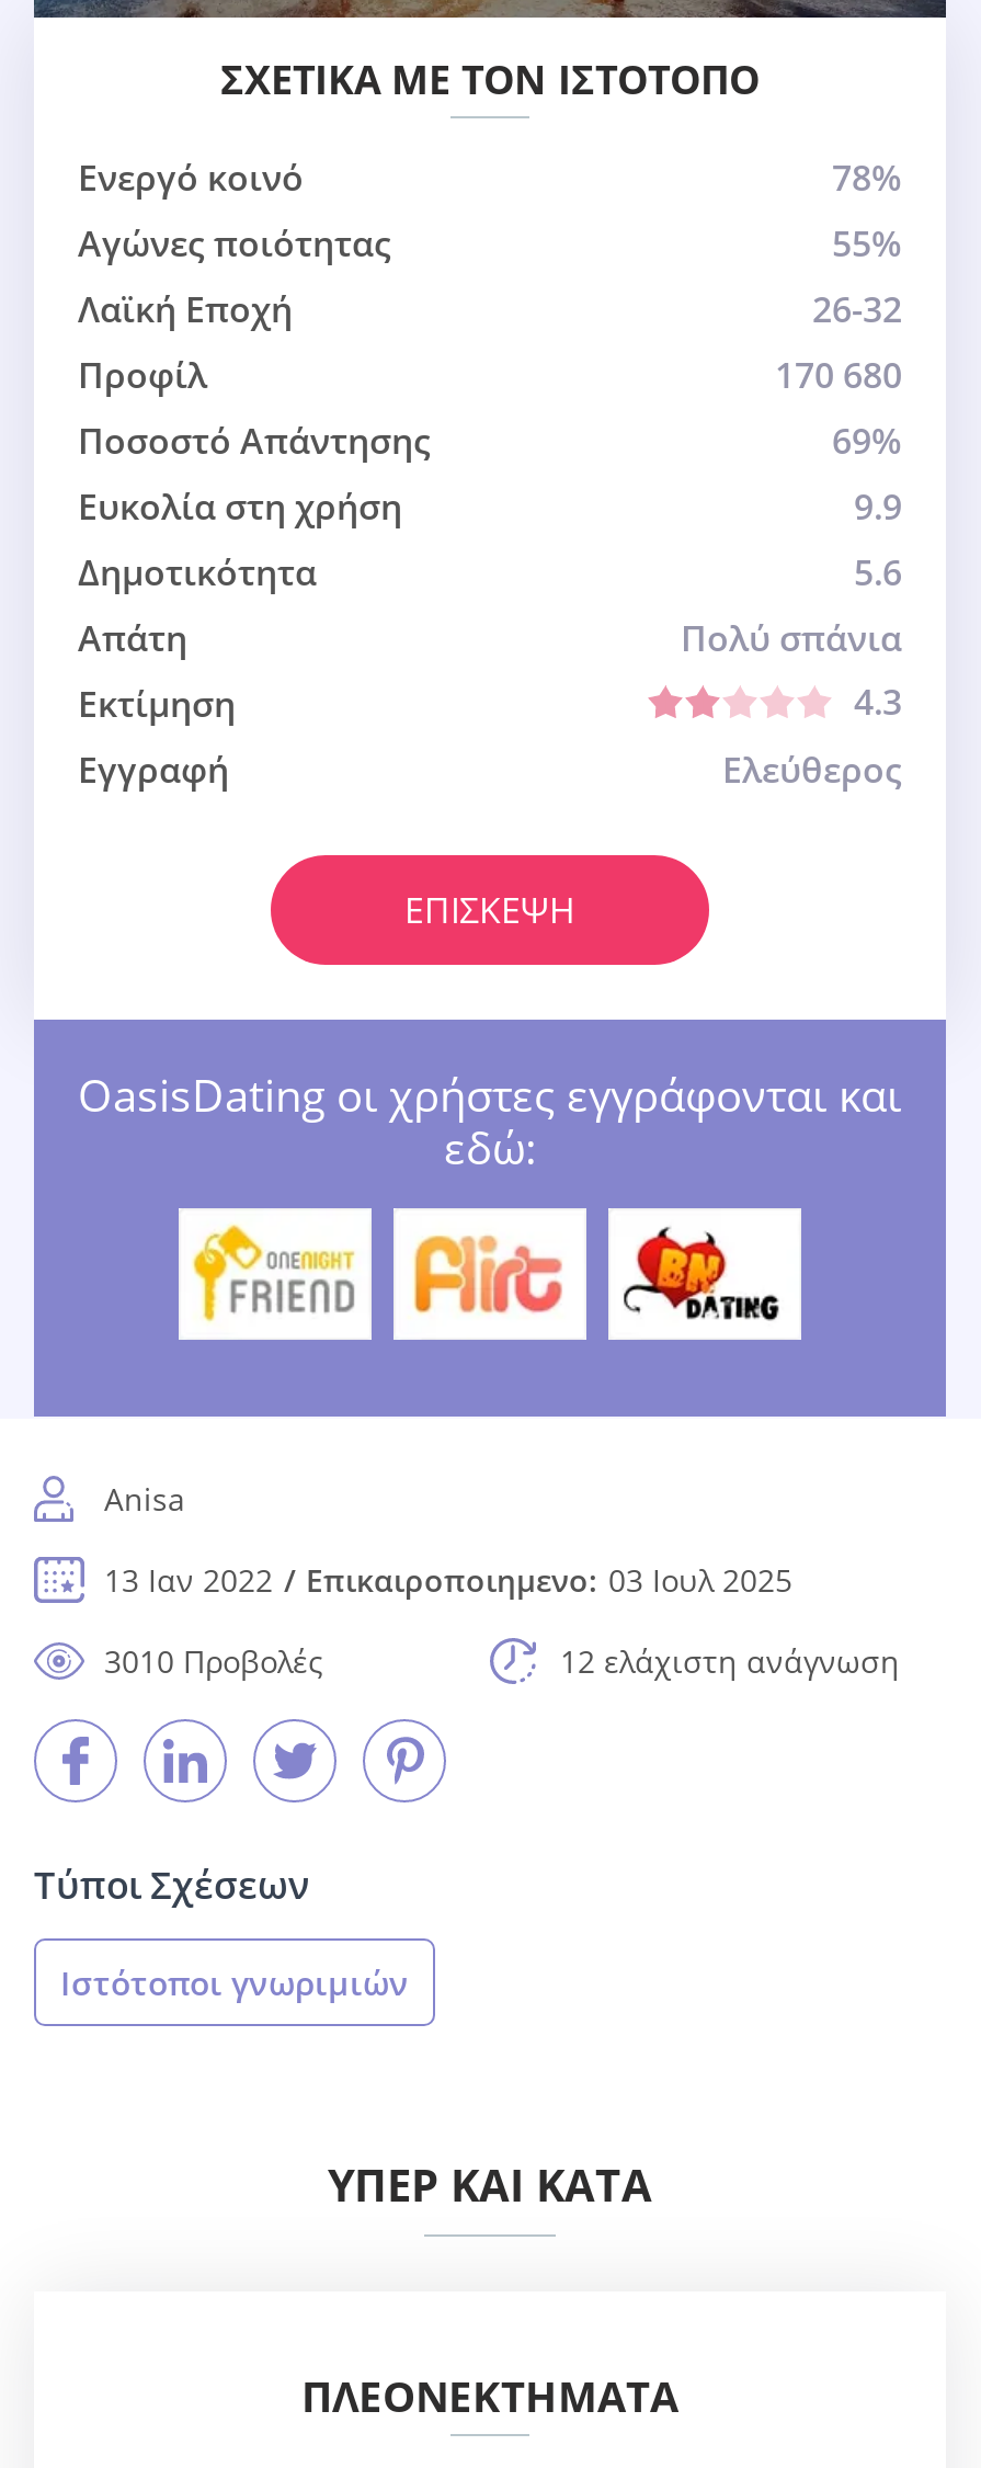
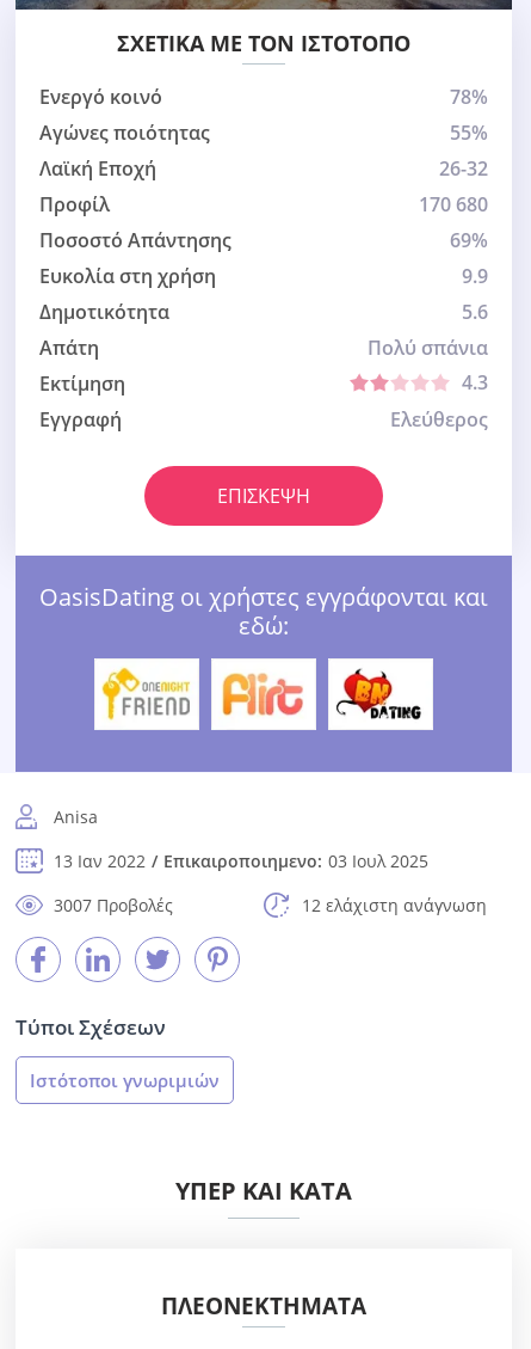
[104,1641,323,1682] 3010 Προβολές -> [54,894,173,917] 3007 Προβολές

